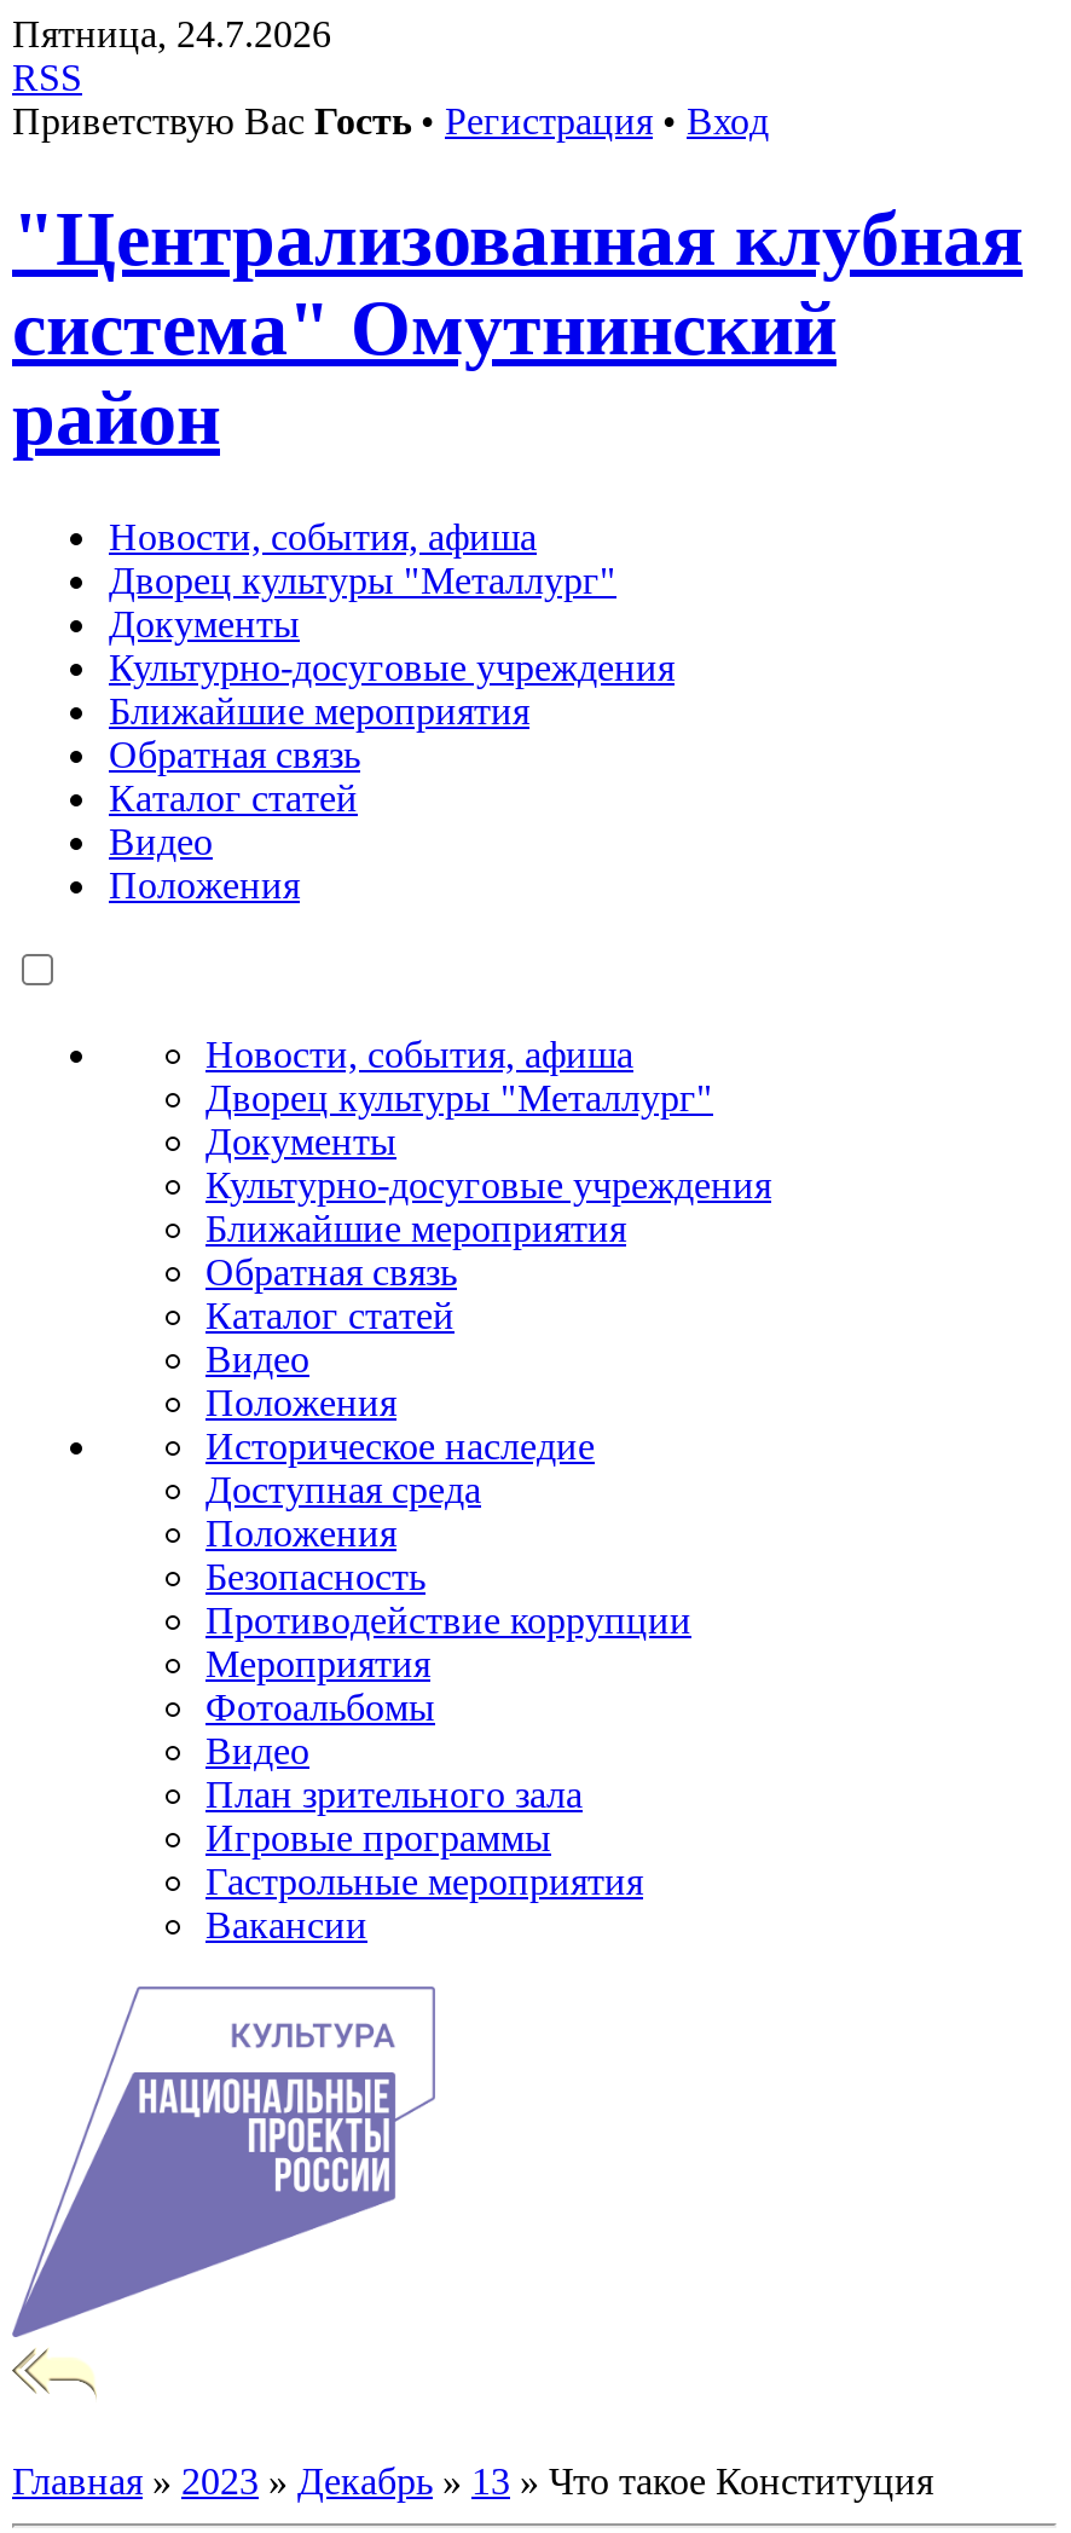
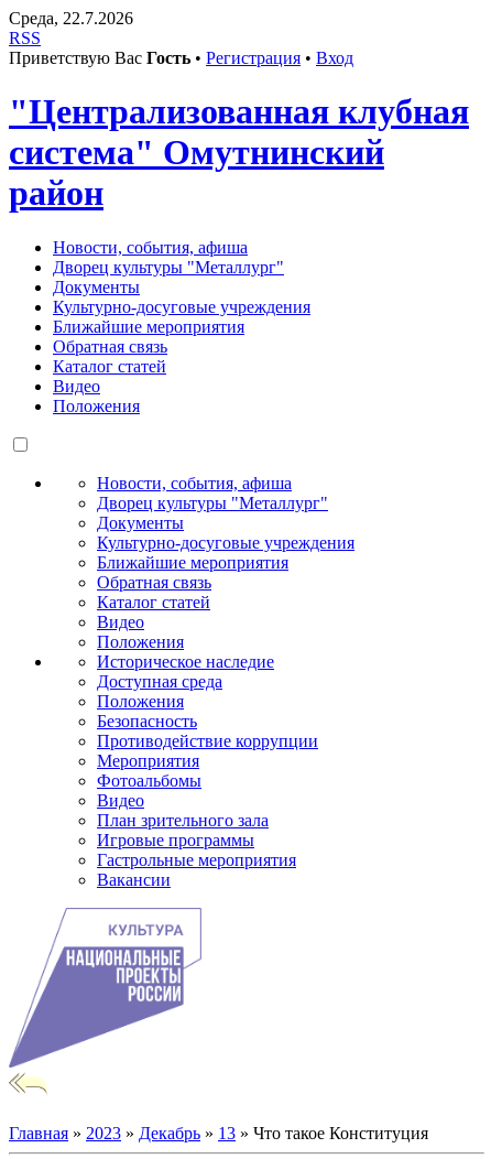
[12,13,331,54] Пятница, 24.7.2026 -> [9,9,133,28] Среда, 22.7.2026

